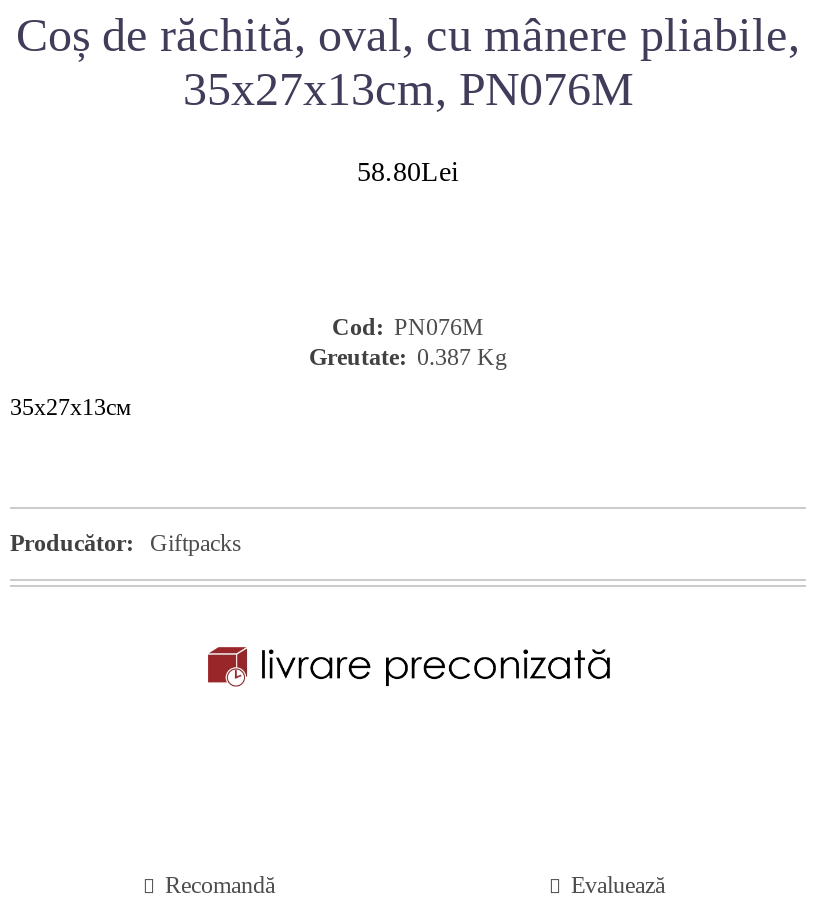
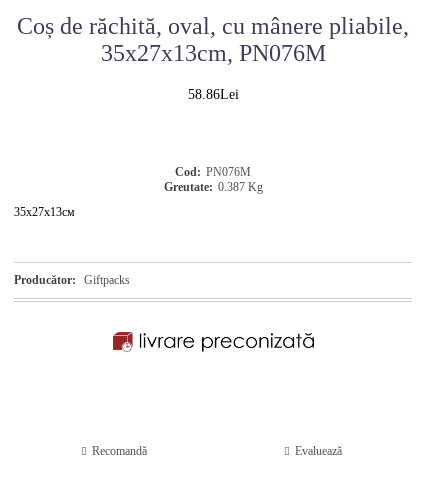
[357,157,459,187] 58.80Lei -> [187,87,238,102] 58.86Lei

